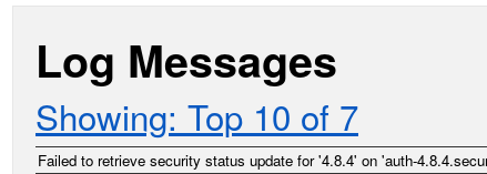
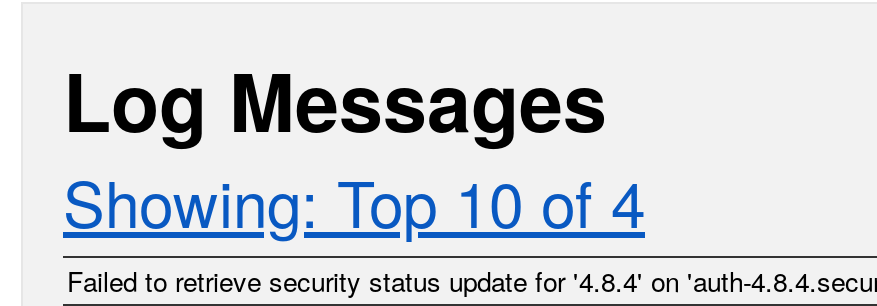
[35,91,358,141] Showing: Top 10 of 7 -> [63,157,645,247] Showing: Top 10 of 4

